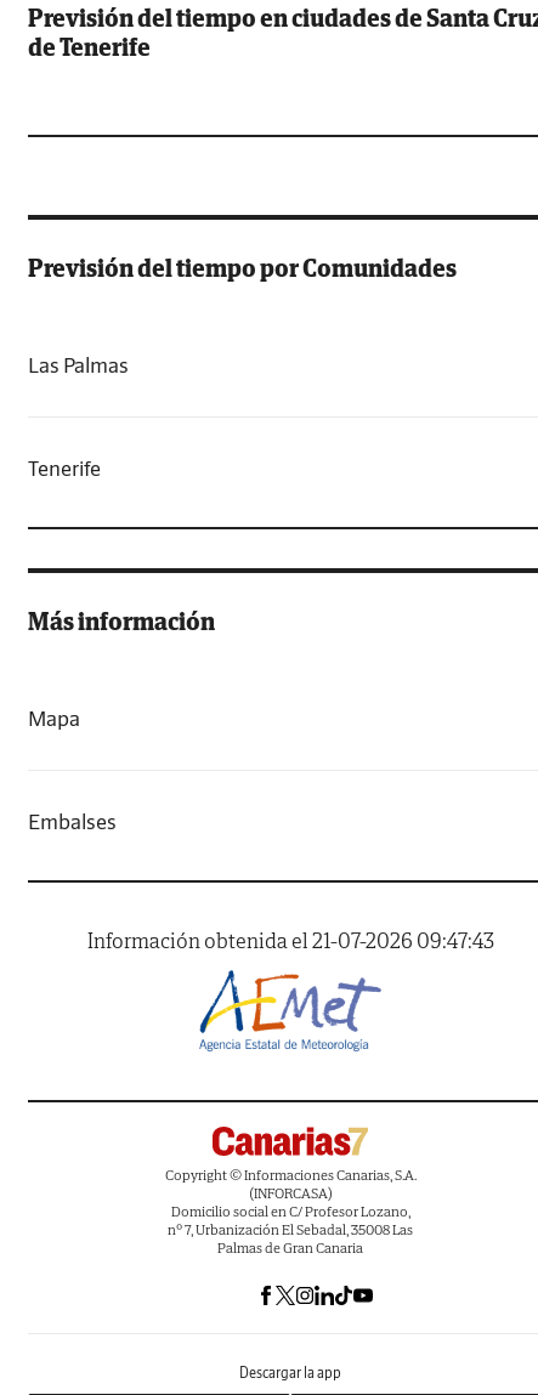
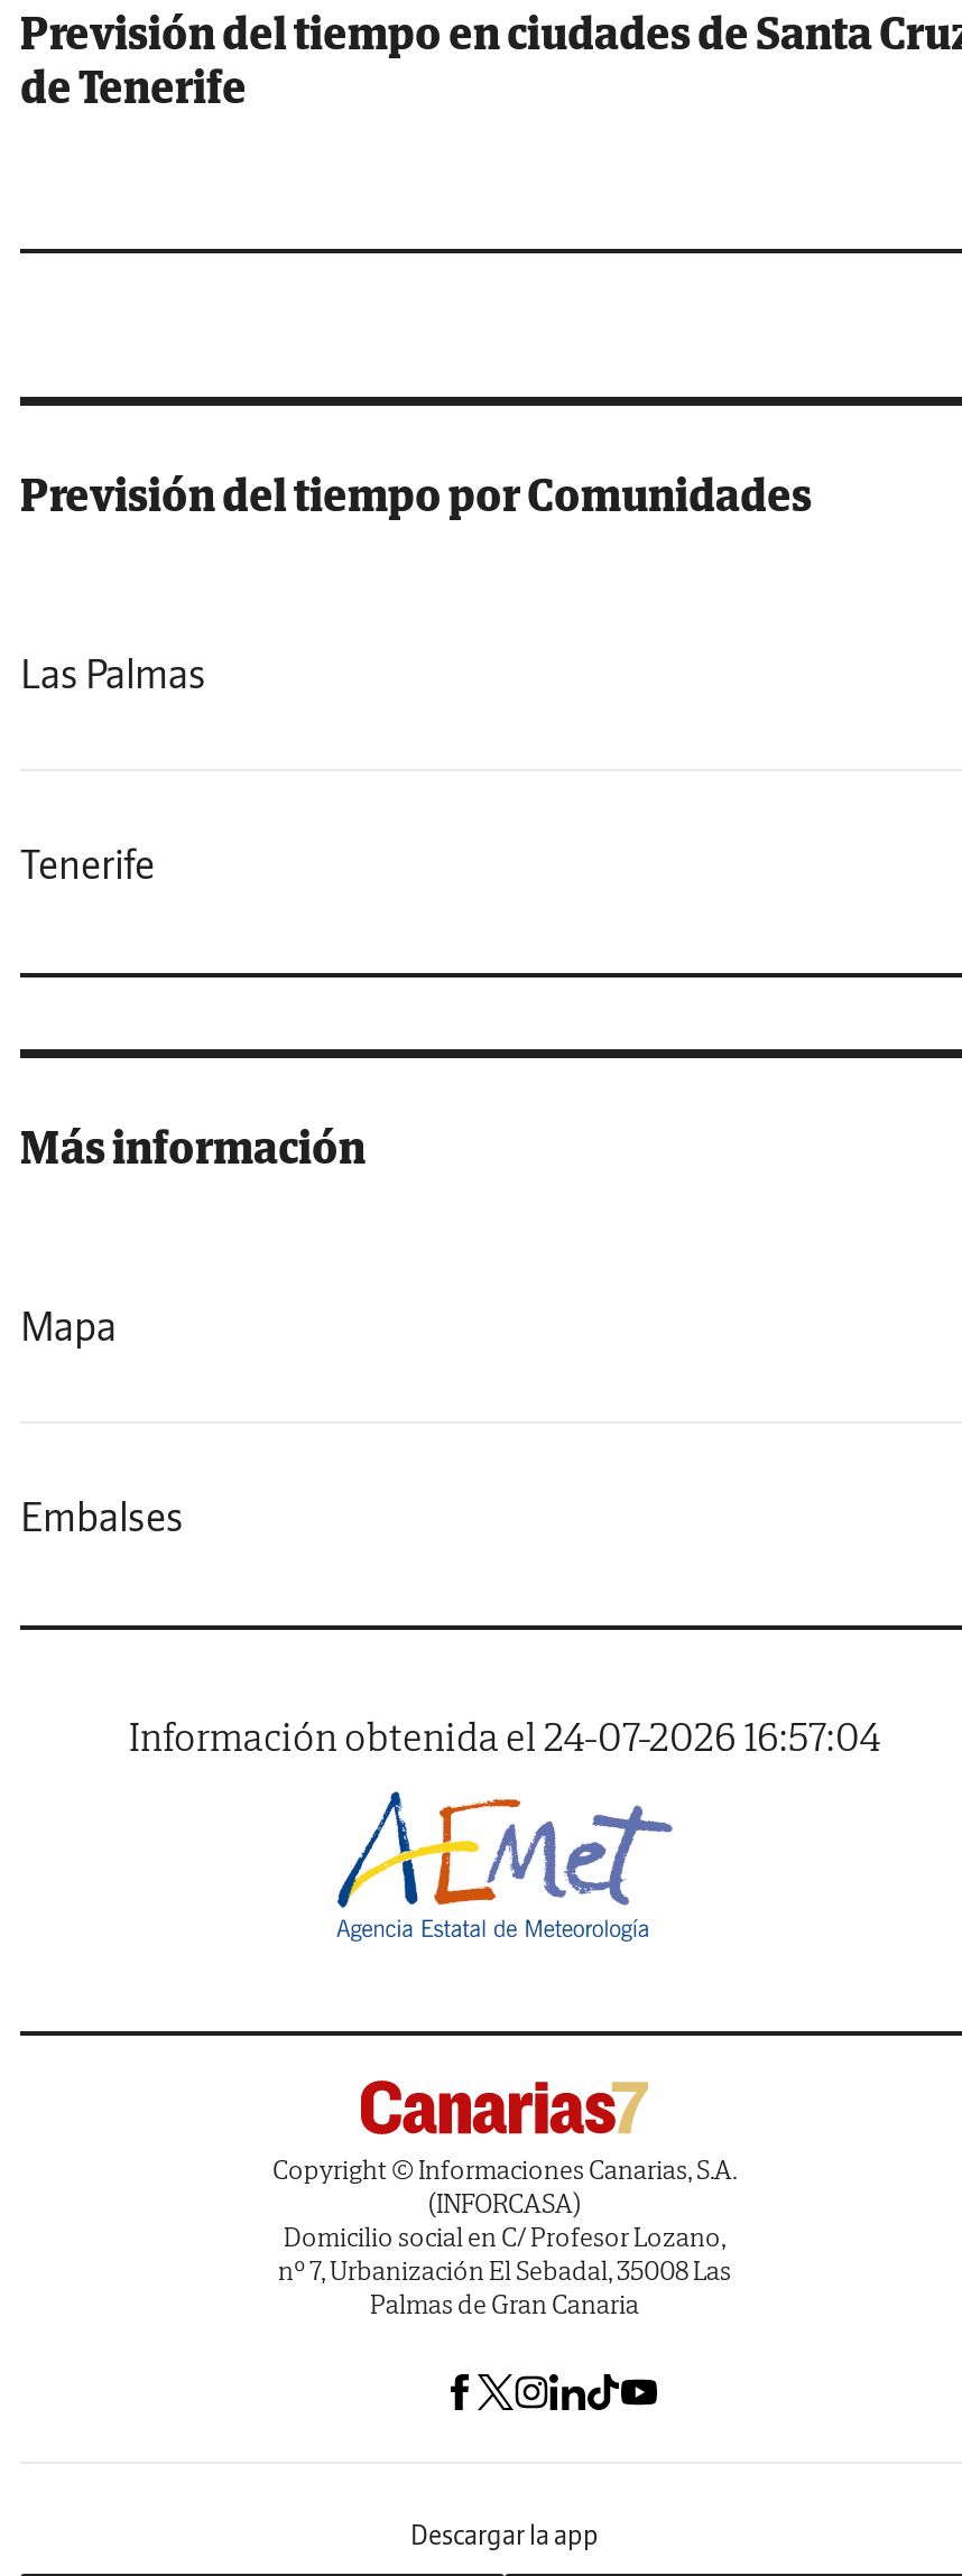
[87,928,494,954] Información obtenida el 21-07-2026 09:47:43 -> [129,1713,880,1762] Información obtenida el 24-07-2026 16:57:04

